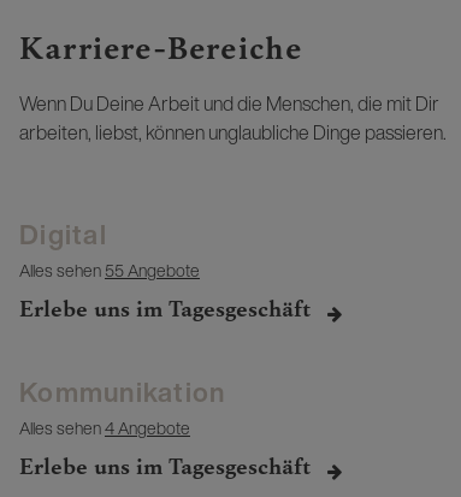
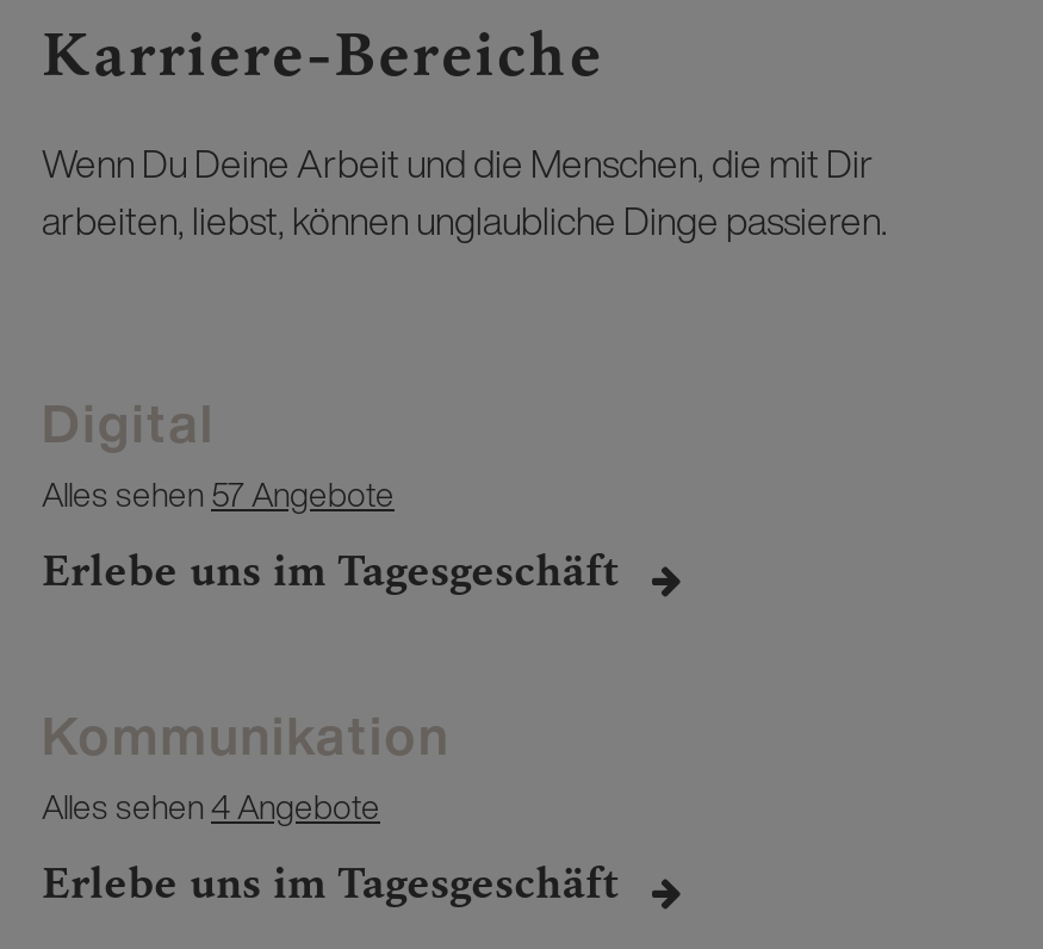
[19,258,200,283] Alles sehen 55 Angebote -> [42,469,395,519] Alles sehen 57 Angebote

